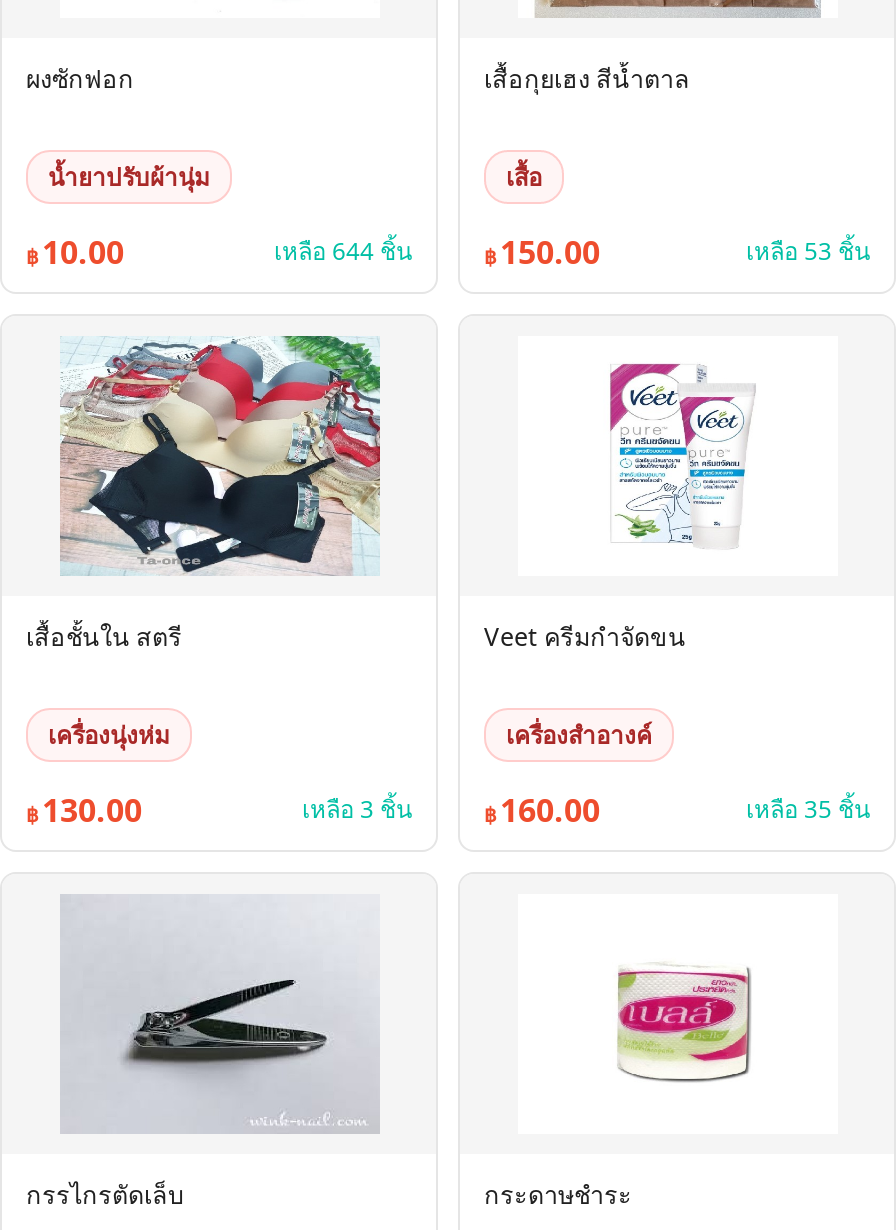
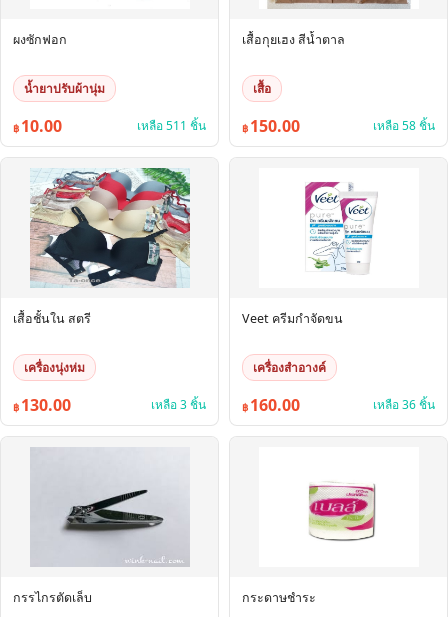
[274,234,412,268] เหลือ 644 ชิ้น -> [137,117,206,134] เหลือ 511 ชิ้น
[746,234,870,268] เหลือ 53 ชิ้น -> [373,117,435,134] เหลือ 58 ชิ้น
[746,792,870,826] เหลือ 35 ชิ้น -> [373,396,435,413] เหลือ 36 ชิ้น

